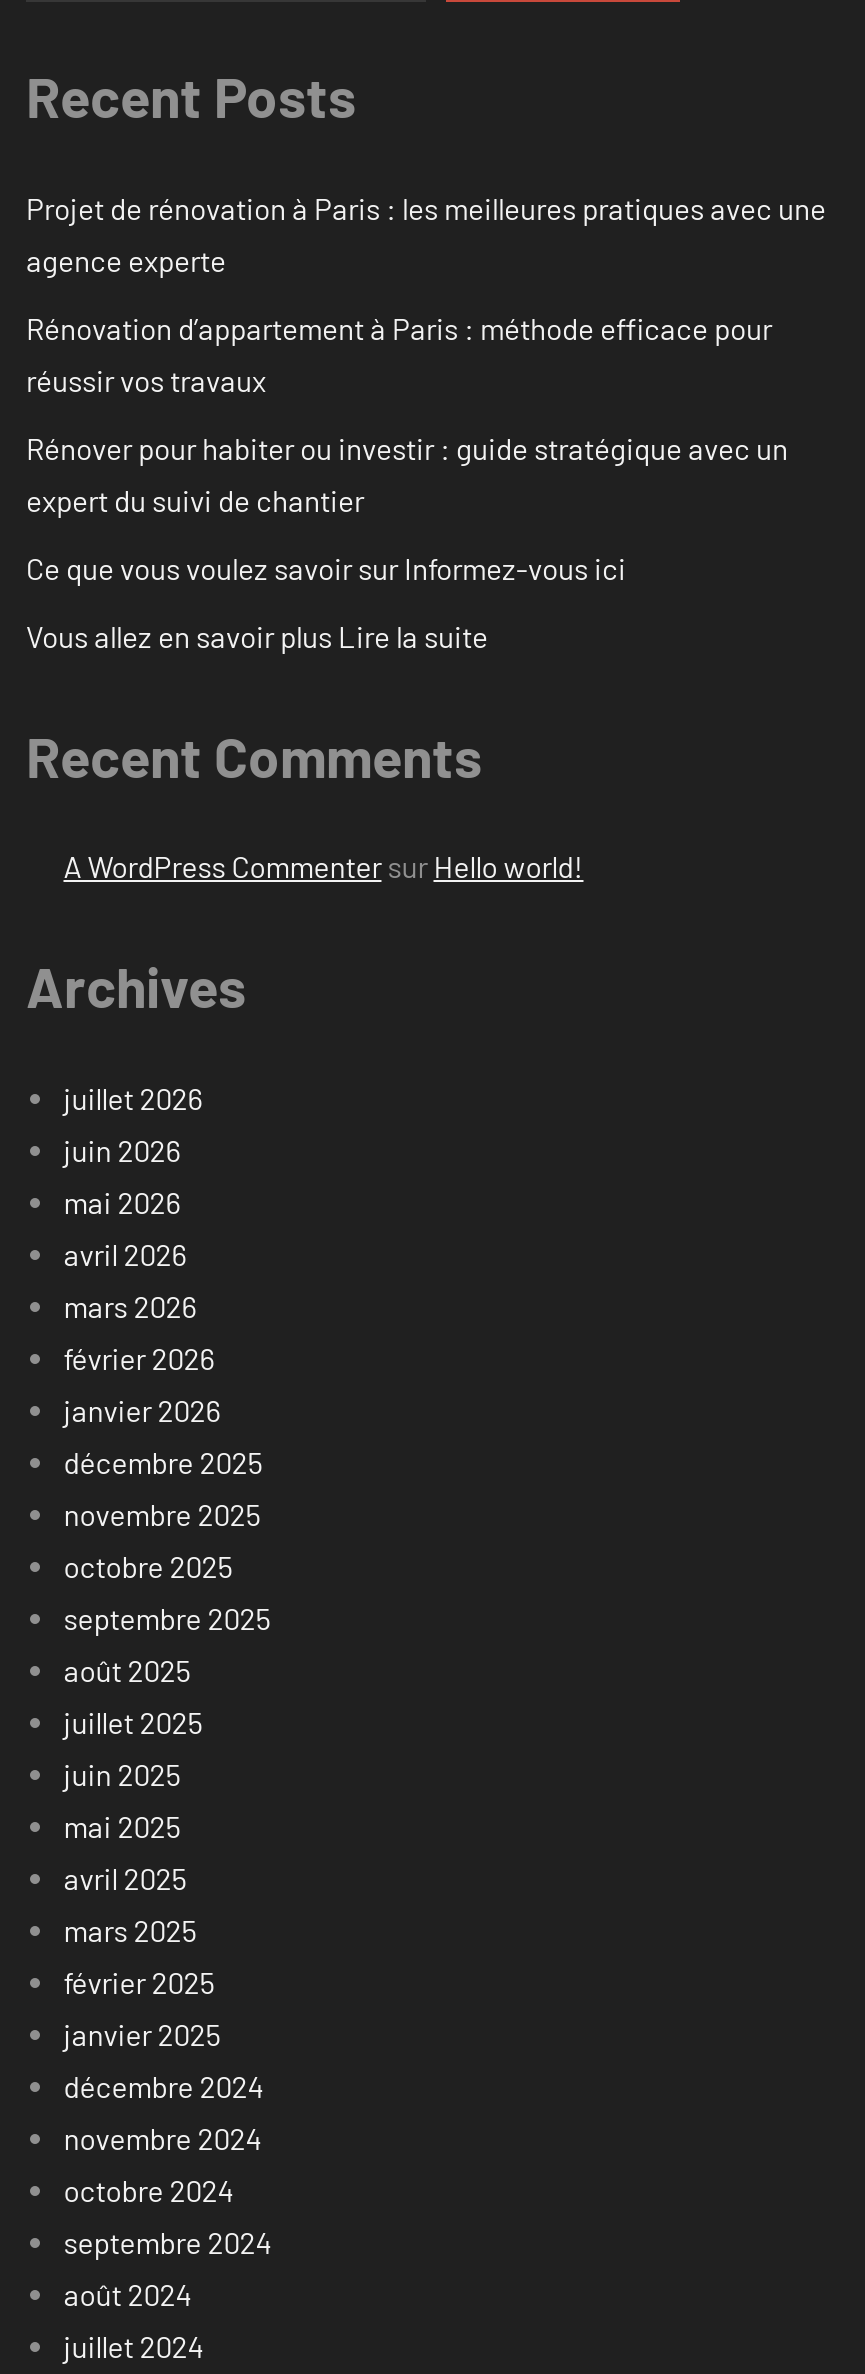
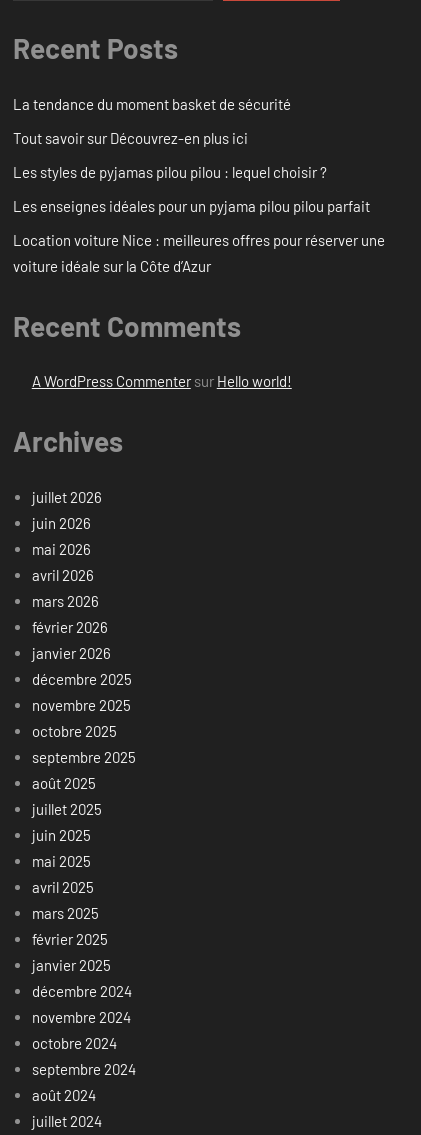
[26,190,826,278] Projet de rénovation à Paris : les meilleures pratiques avec une | agence experte -> [13,95,291,113] La tendance du moment basket de sécurité
[26,310,772,398] Rénovation d’appartement à Paris : méthode efficace pour | réussir vos travaux -> [13,129,248,147] Tout savoir sur Découvrez-en plus ici
[26,430,788,518] Rénover pour habiter ou investir : guide stratégique avec un | expert du suivi de chantier -> [13,163,327,181] Les styles de pyjamas pilou pilou : lequel choisir ?
[26,550,626,586] Ce que vous voulez savoir sur Informez-vous ici -> [13,197,370,215] Les enseignes idéales pour un pyjama pilou pilou parfait
[26,618,488,654] Vous allez en savoir plus Lire la suite -> [13,231,385,275] Location voiture Nice : meilleures offres pour réserver une | voiture idéale sur la Côte d’Azur

